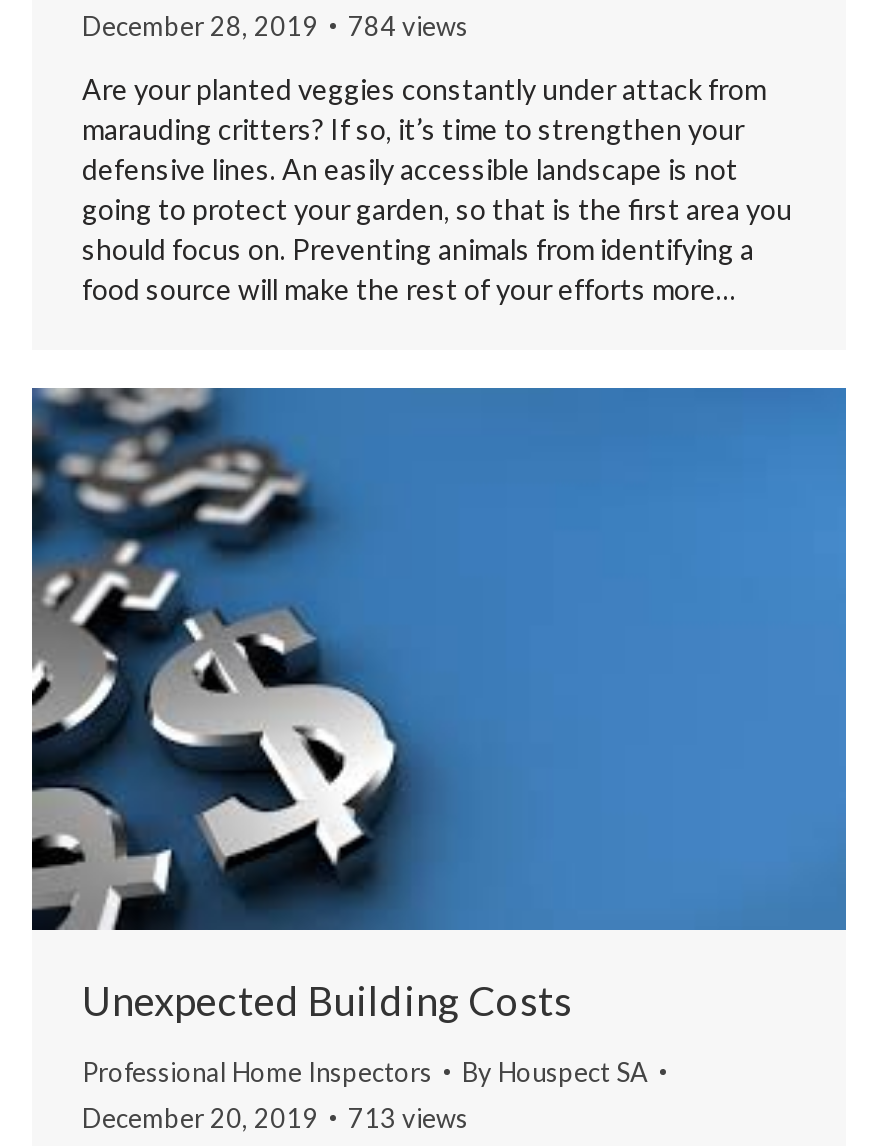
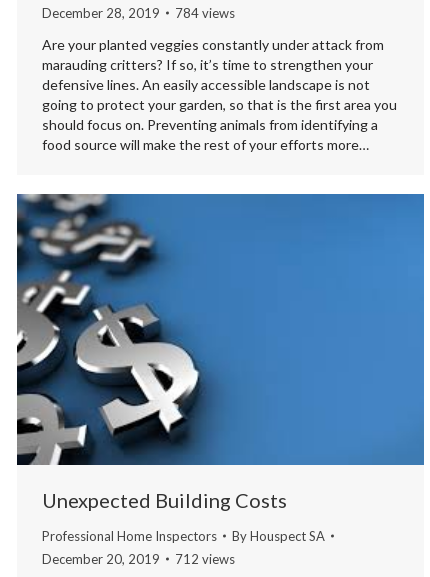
[82,1102,468,1134] December 20, 2019 713 views -> [42,551,235,567] December 20, 2019 712 views

